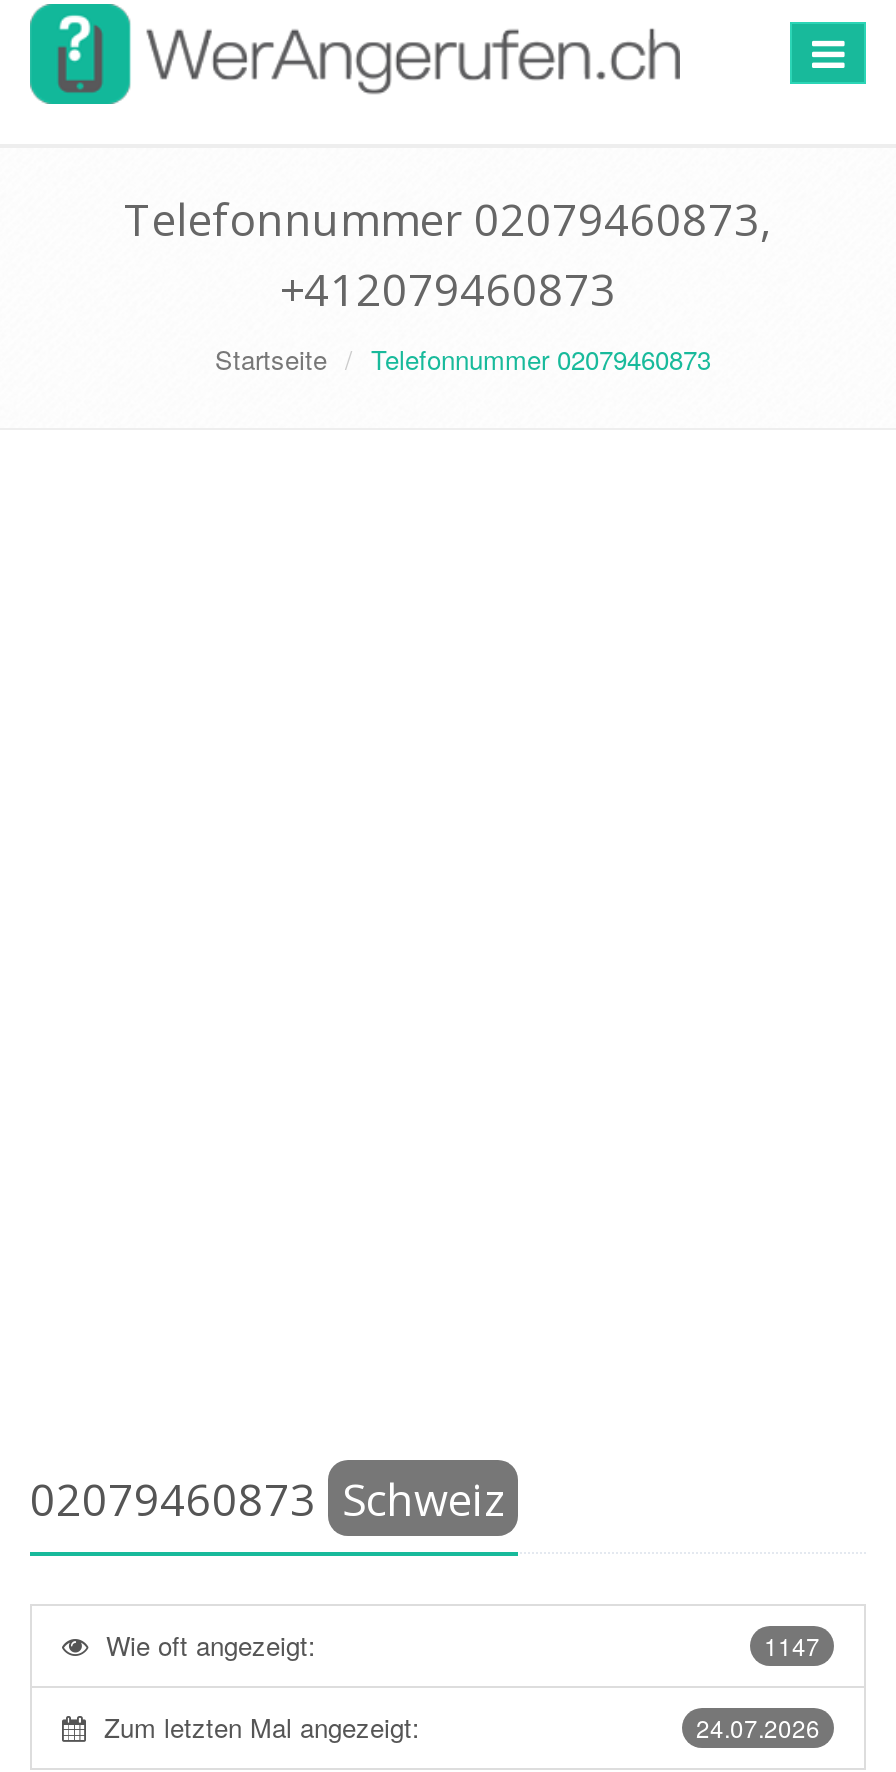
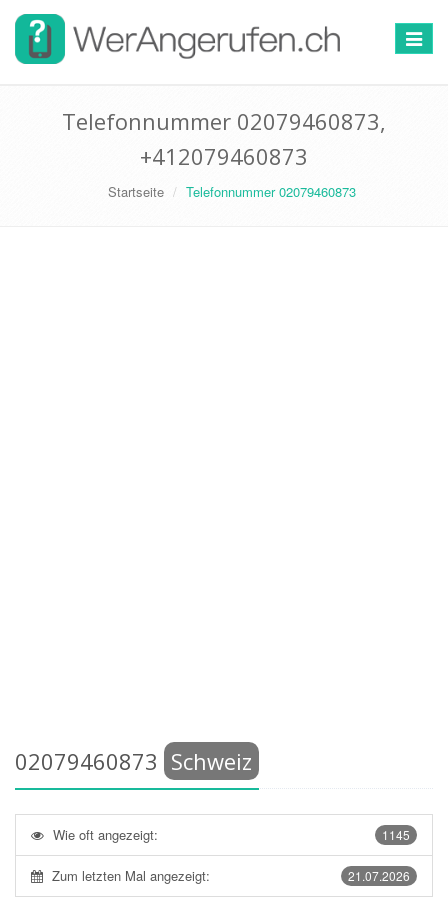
[764,1628,820,1662] 1147 -> [382,826,410,843] 1145
[696,1710,820,1744] 24.07.2026 -> [348,867,410,884] 21.07.2026

